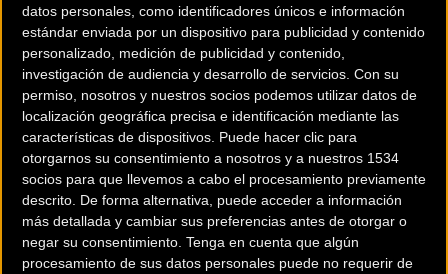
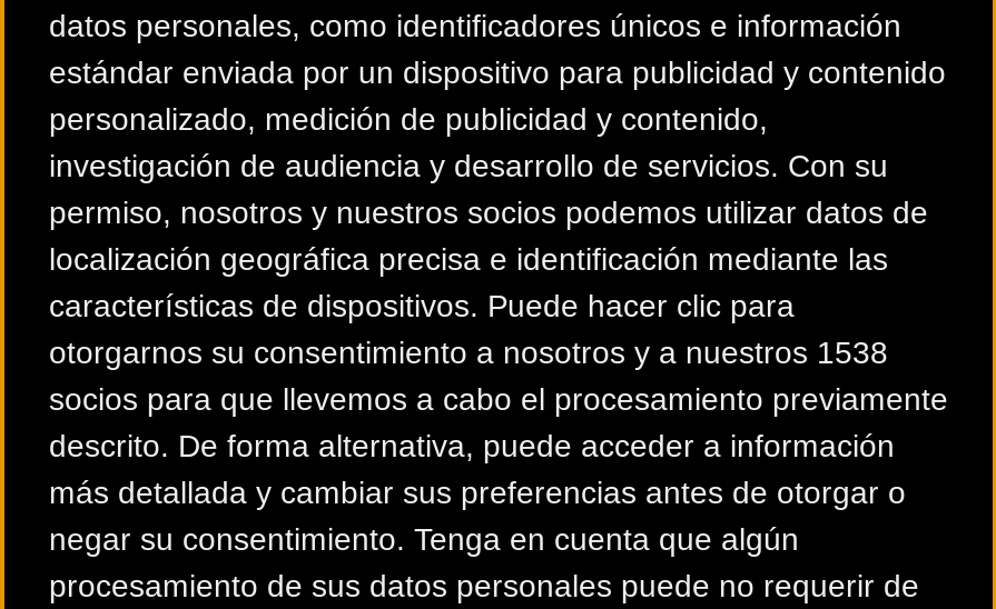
[22,150,399,166] otorgarnos su consentimiento a nosotros y a nuestros 1534 -> [49,334,888,370] otorgarnos su consentimiento a nosotros y a nuestros 1538

